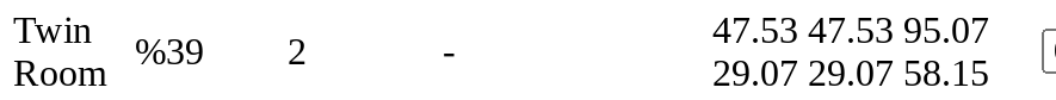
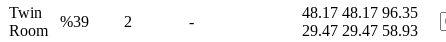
[712,10,798,50] 47.53 -> [302,4,338,21] 48.17
[808,10,894,50] 47.53 -> [342,4,378,21] 48.17
[903,10,989,50] 95.07 -> [382,4,418,21] 96.35
[712,53,798,93] 29.07 -> [302,22,338,39] 29.47
[808,53,894,93] 29.07 -> [342,22,378,39] 29.47
[903,53,989,93] 58.15 -> [382,22,418,39] 58.93

